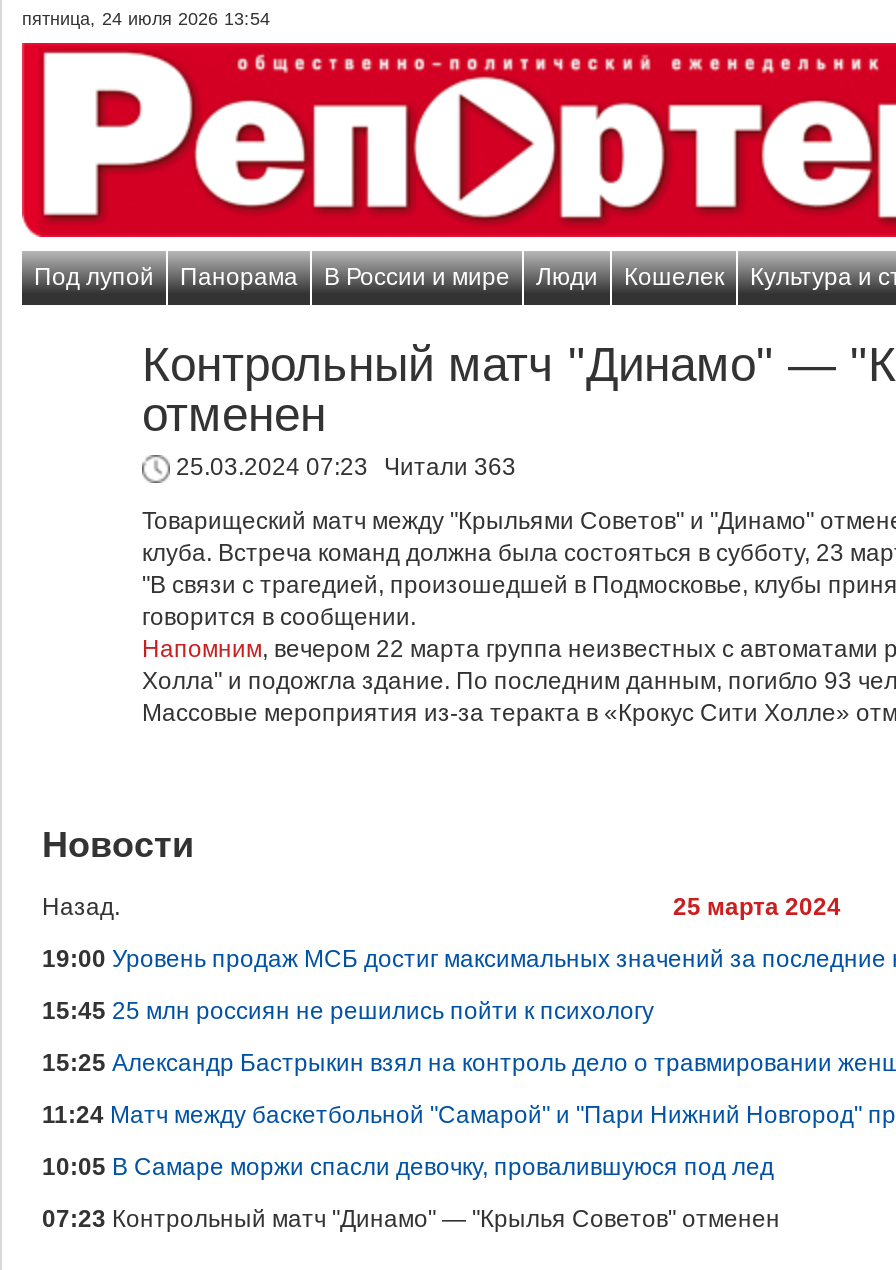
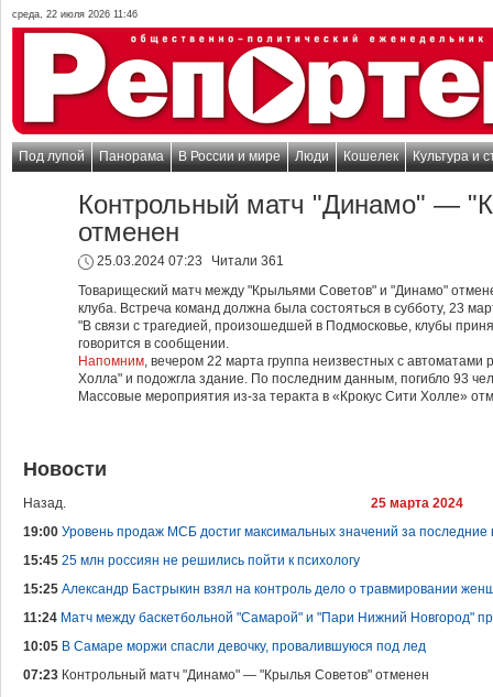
[22,9,270,29] пятница, 24 июля 2026 13:54 -> [12,9,138,20] среда, 22 июля 2026 11:46
[170,453,516,481] 25.03.2024 07:23 Читали 363 -> [94,253,284,269] 25.03.2024 07:23 Читали 361

